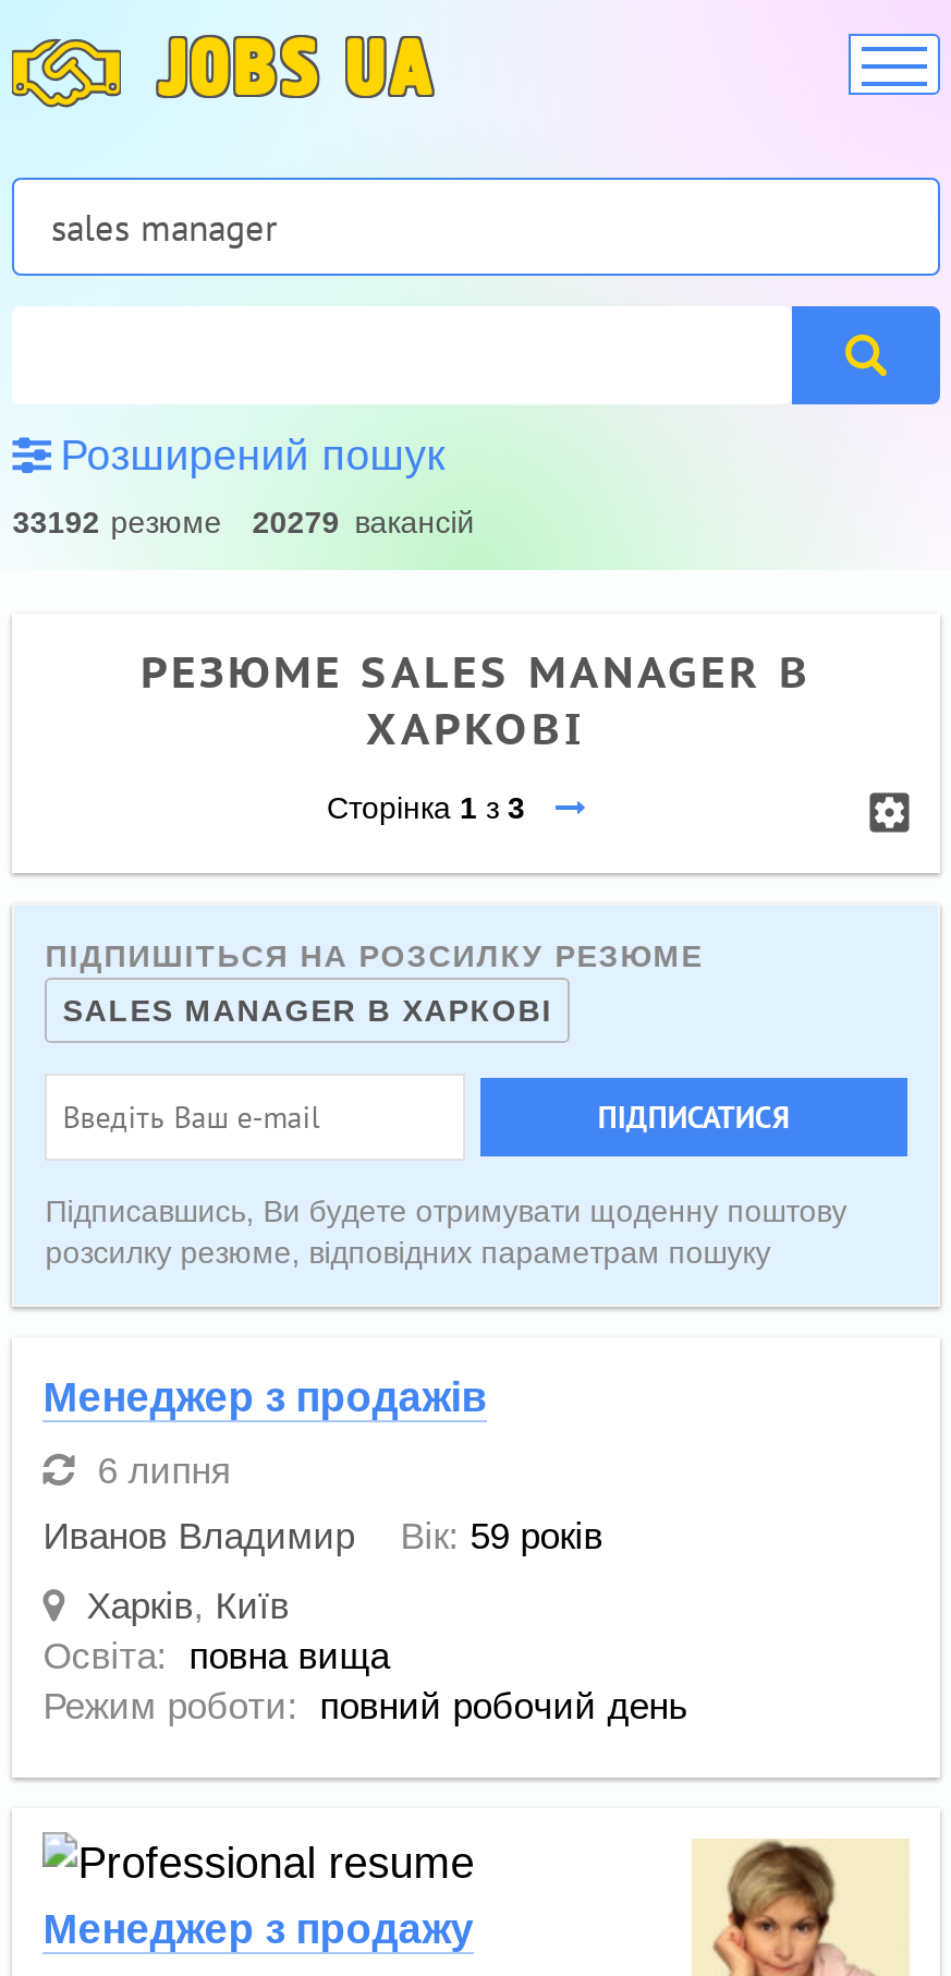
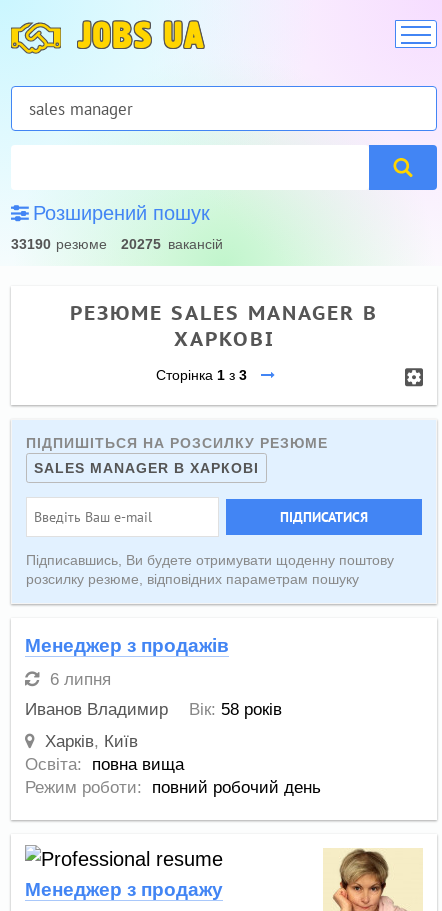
[12,505,222,540] 33192 резюме -> [11,236,107,252] 33190 резюме
[252,505,474,540] 20279 вакансій -> [121,236,223,252] 20275 вакансій
[43,1516,603,1558] Иванов Владимир Вік: 59 років -> [25,700,282,719] Иванов Владимир Вік: 58 років

